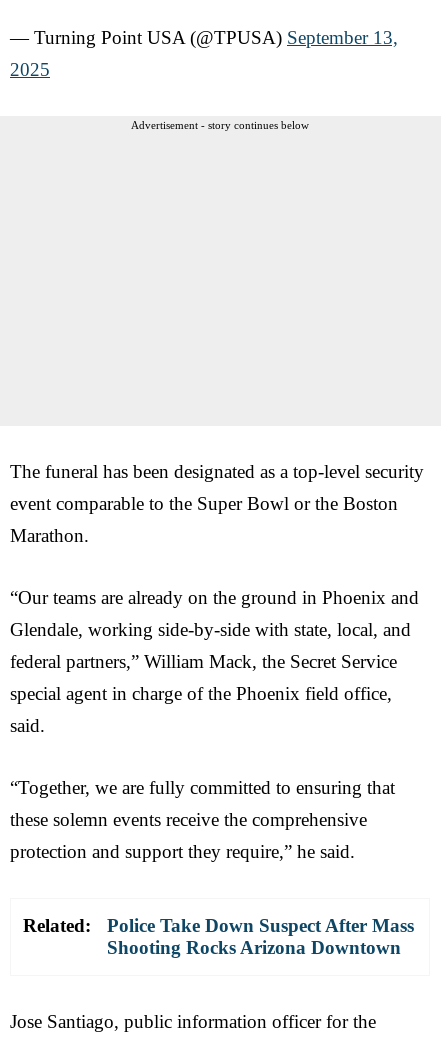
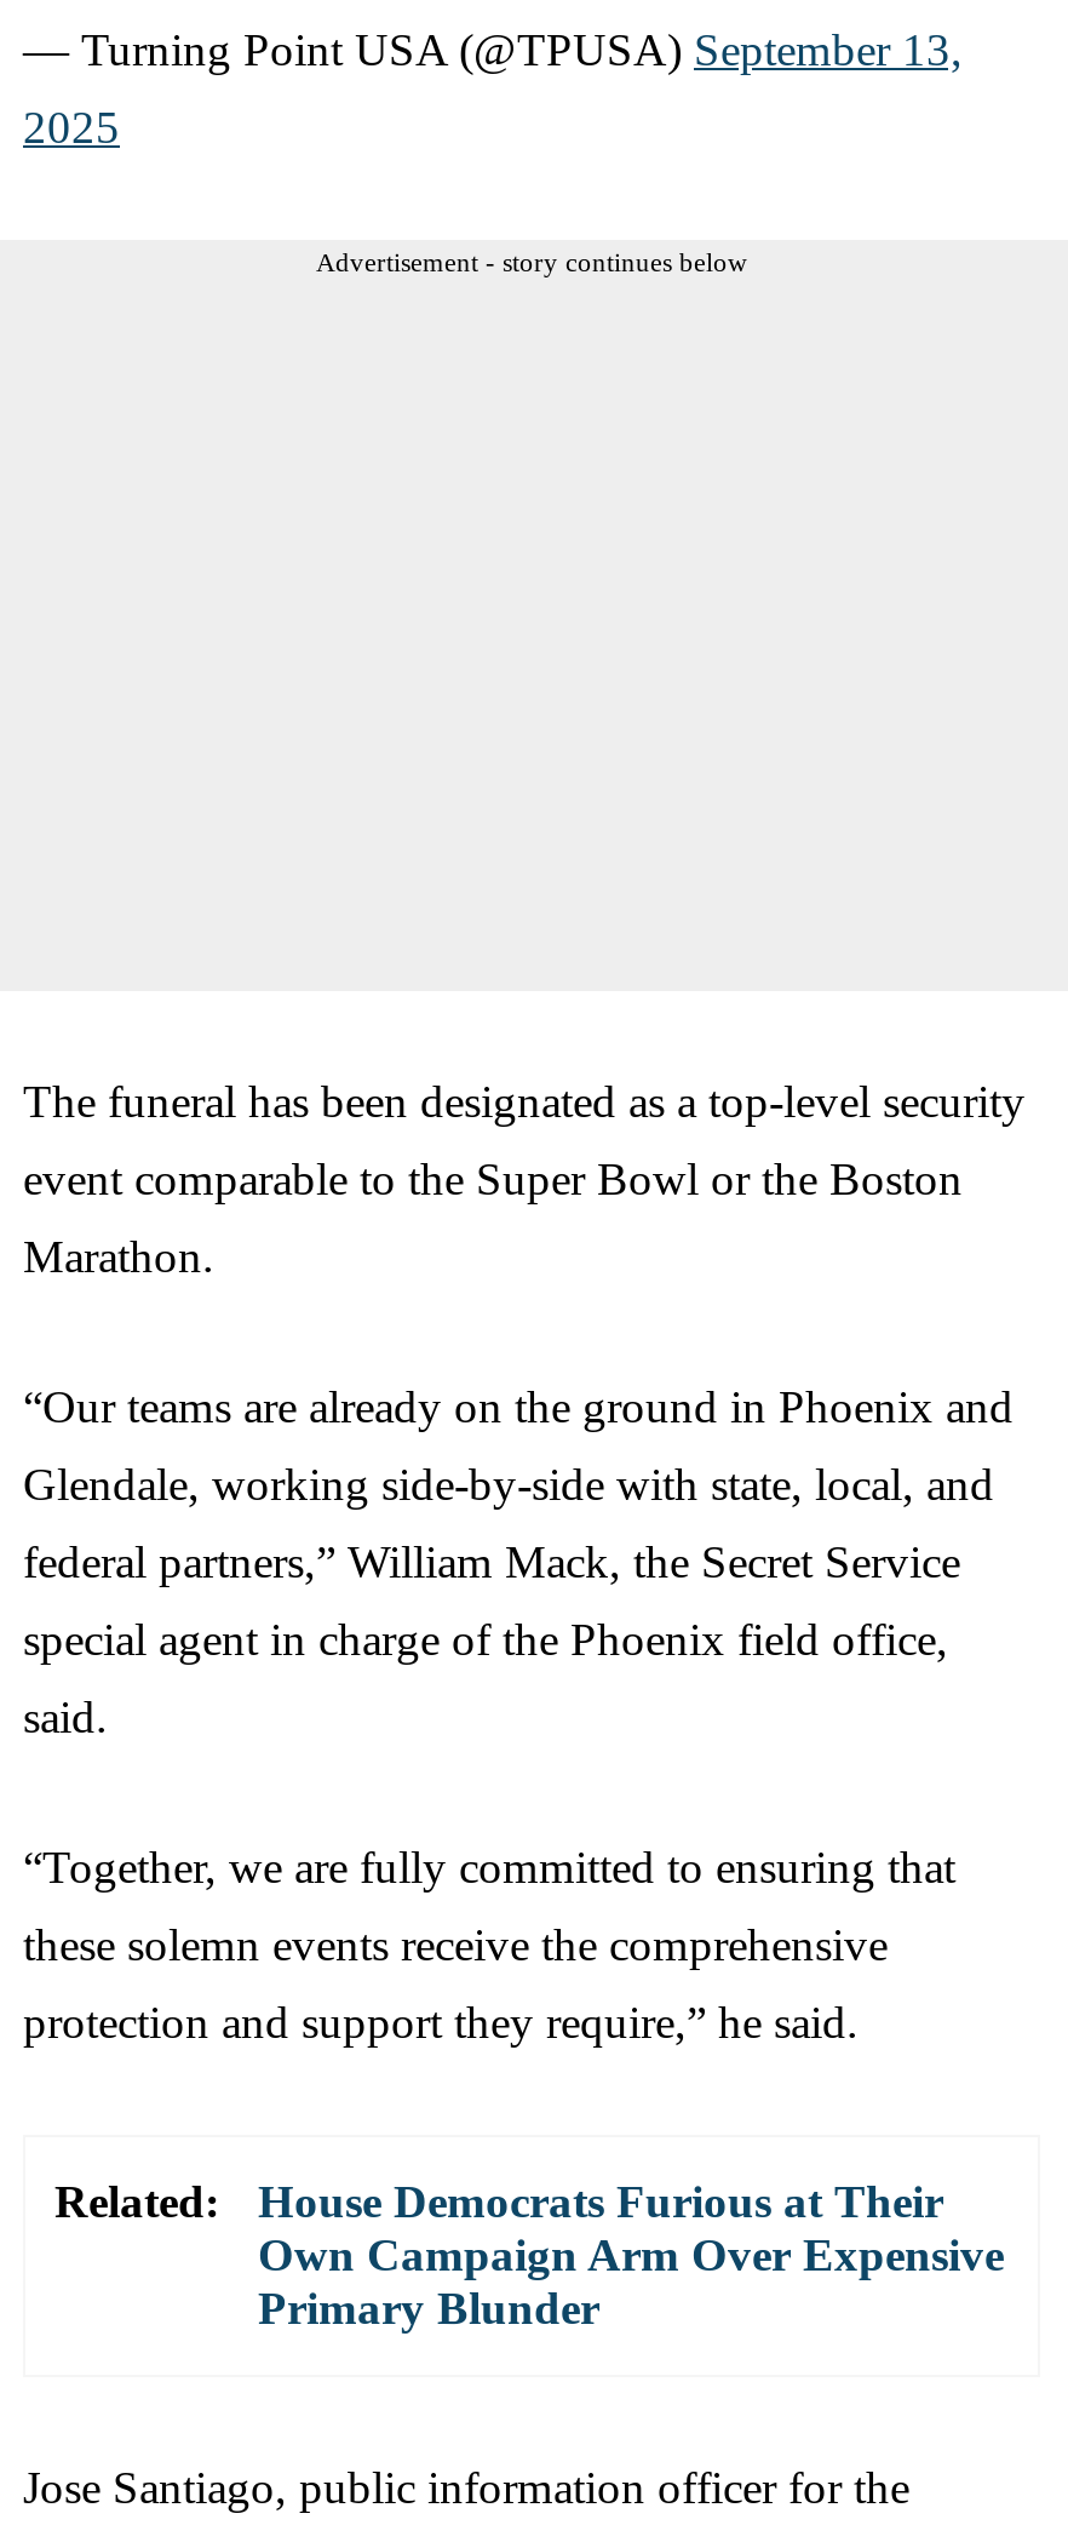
[107,915,414,958] Police Take Down Suspect After Mass | Shooting Rocks Arizona Downtown -> [258,2176,1004,2333] House Democrats Furious at Their | Own Campaign Arm Over Expensive | Primary Blunder

